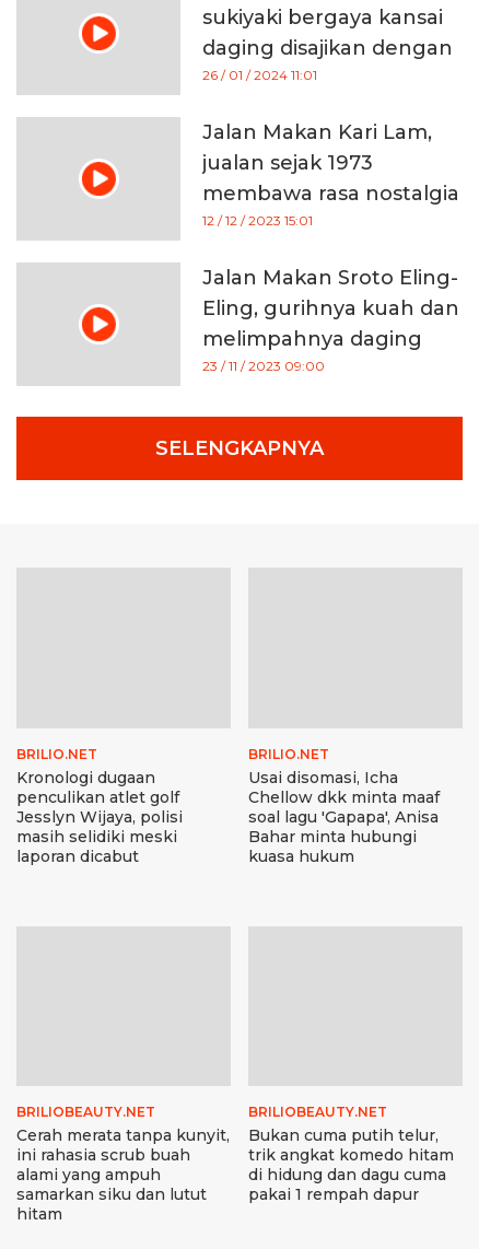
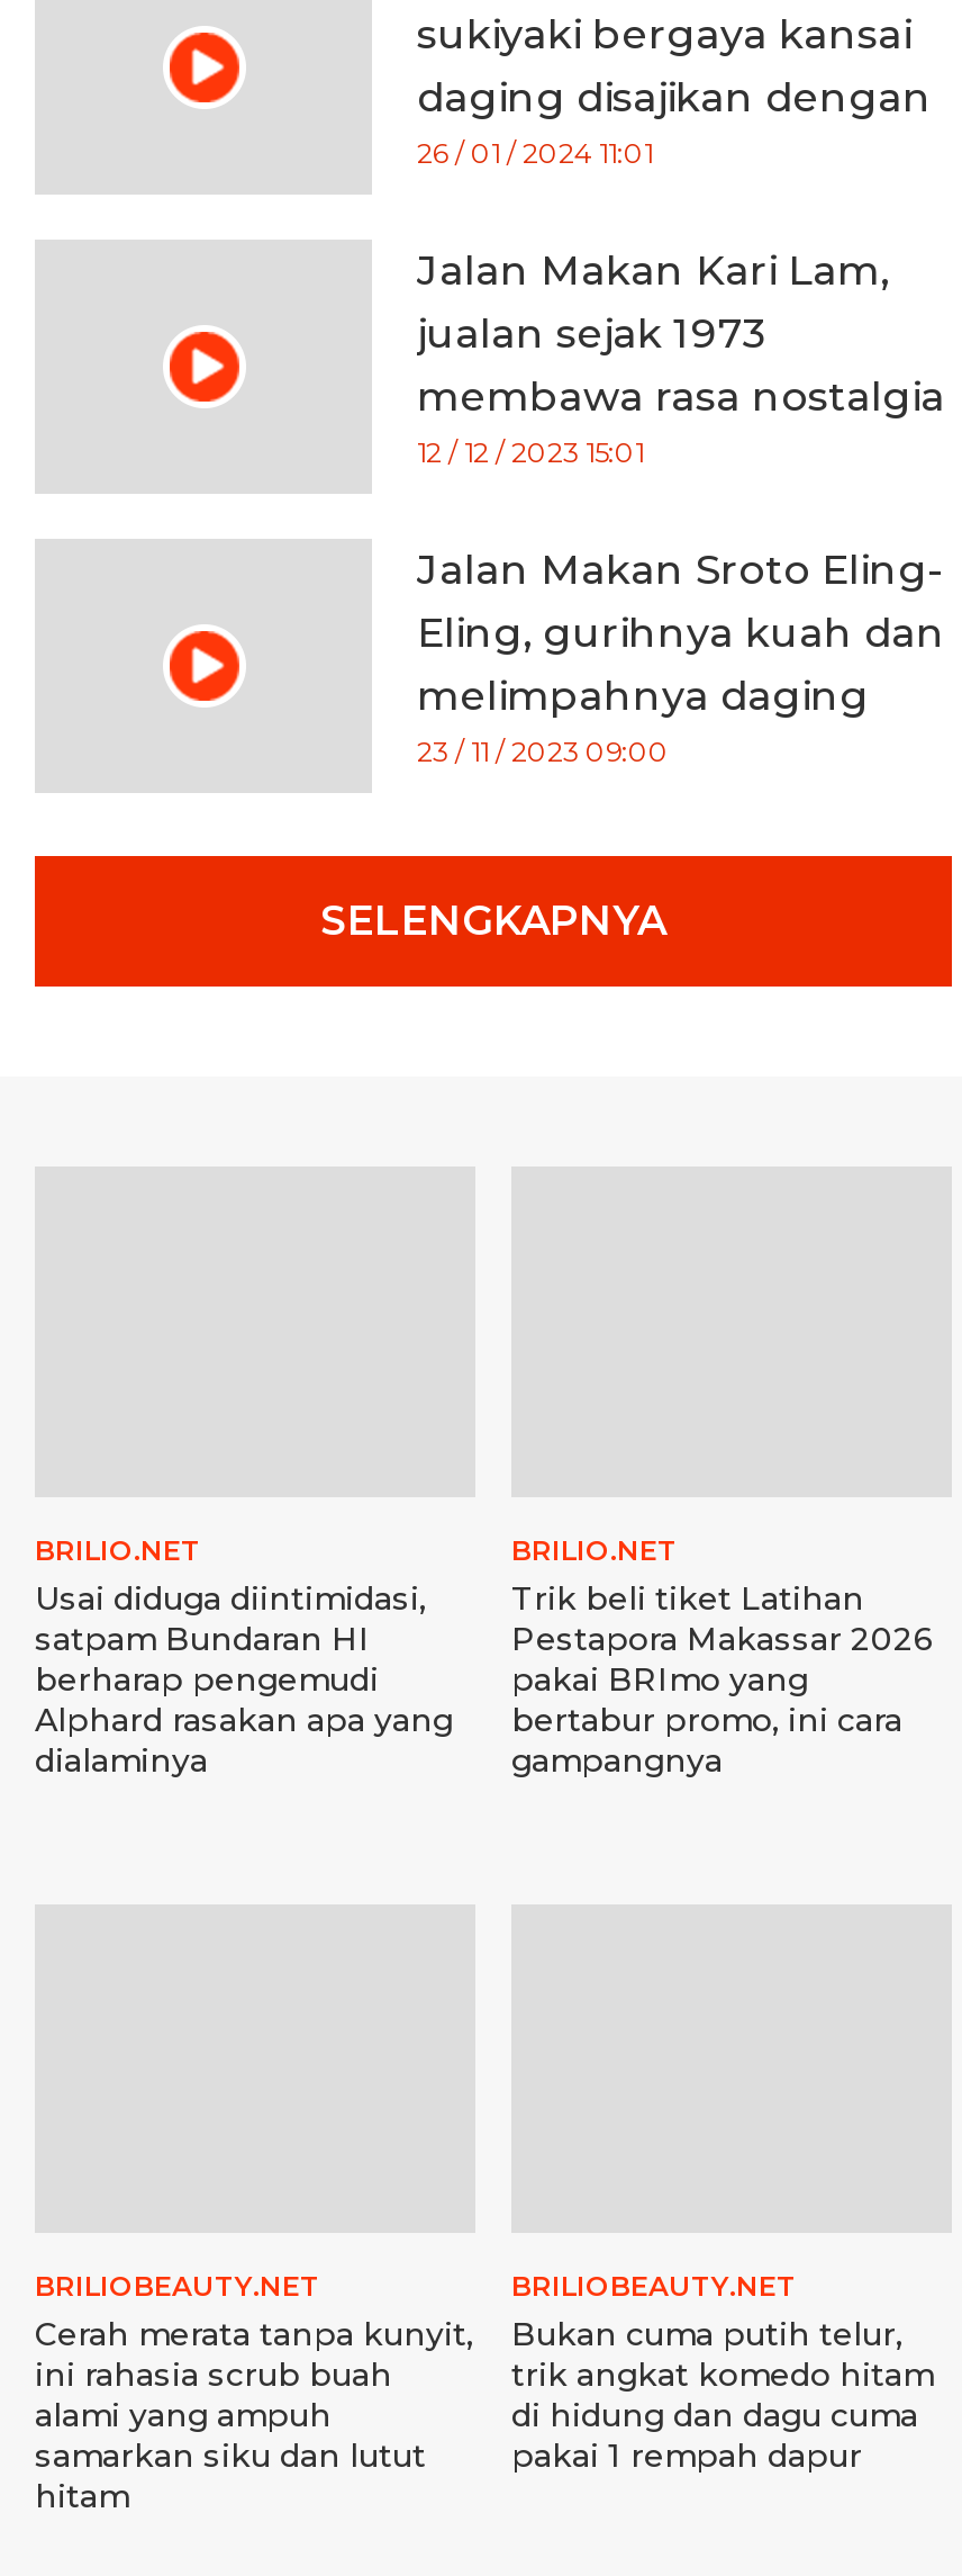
[16,767,183,866] Kronologi dugaan | penculikan atlet golf | Jesslyn Wijaya, polisi | masih selidiki meski | laporan dicabut -> [35,1577,453,1780] Usai diduga diintimidasi, | satpam Bundaran HI | berharap pengemudi | Alphard rasakan apa yang | dialaminya
[248,767,440,866] Usai disomasi, Icha | Chellow dkk minta maaf | soal lagu 'Gapapa', Anisa | Bahar minta hubungi | kuasa hukum -> [511,1577,934,1780] Trik beli tiket Latihan | Pestapora Makassar 2026 | pakai BRImo yang | bertabur promo, ini cara | gampangnya

